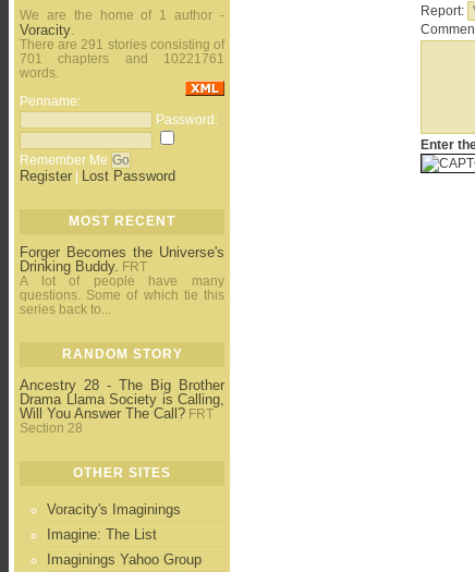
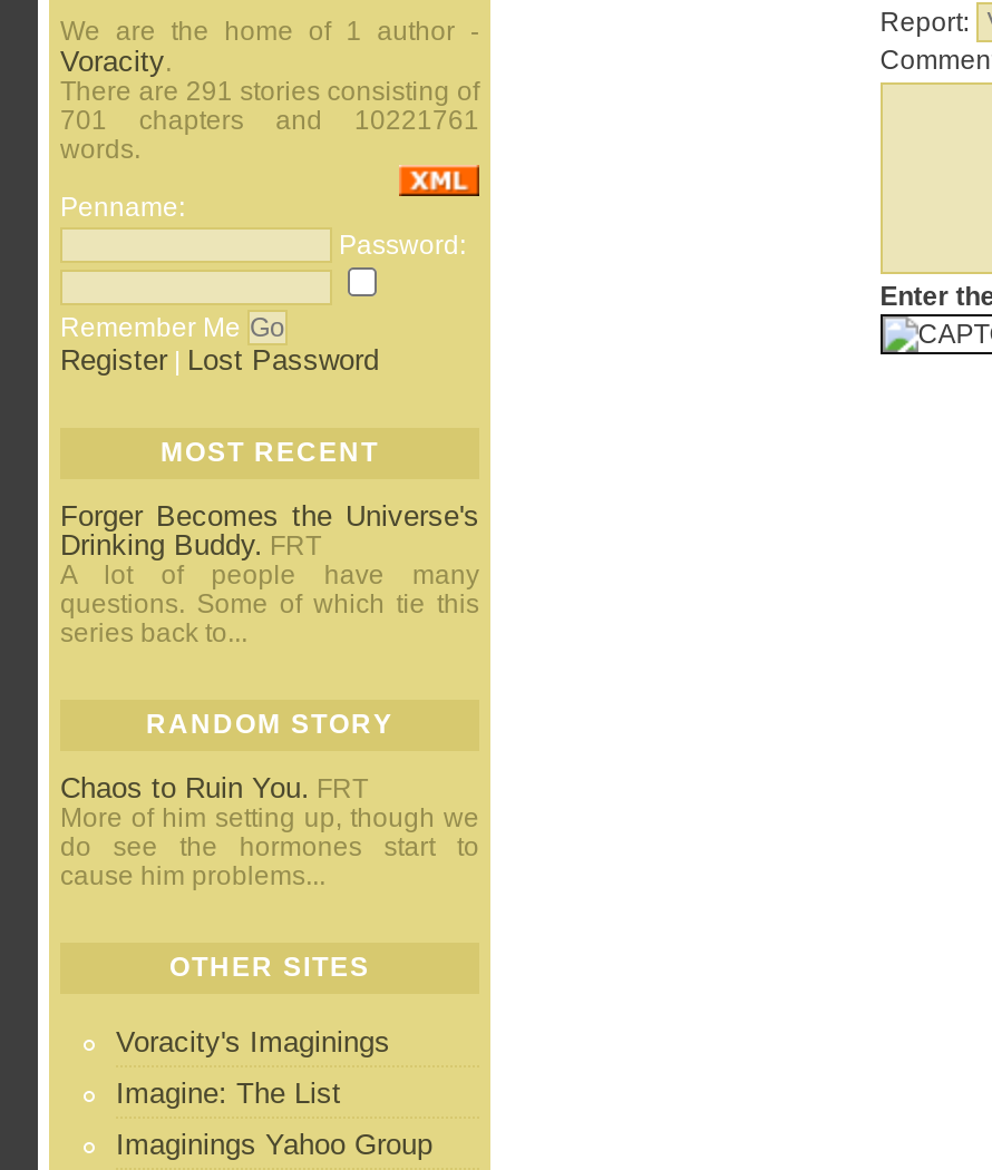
[20,377,224,436] Ancestry 28 - The Big Brother | Drama Llama Society is Calling, | Will You Answer The Call? FRT | Section 28 -> [60,771,479,891] Chaos to Ruin You. FRT | More of him setting up, though we | do see the hormones start to | cause him problems...

